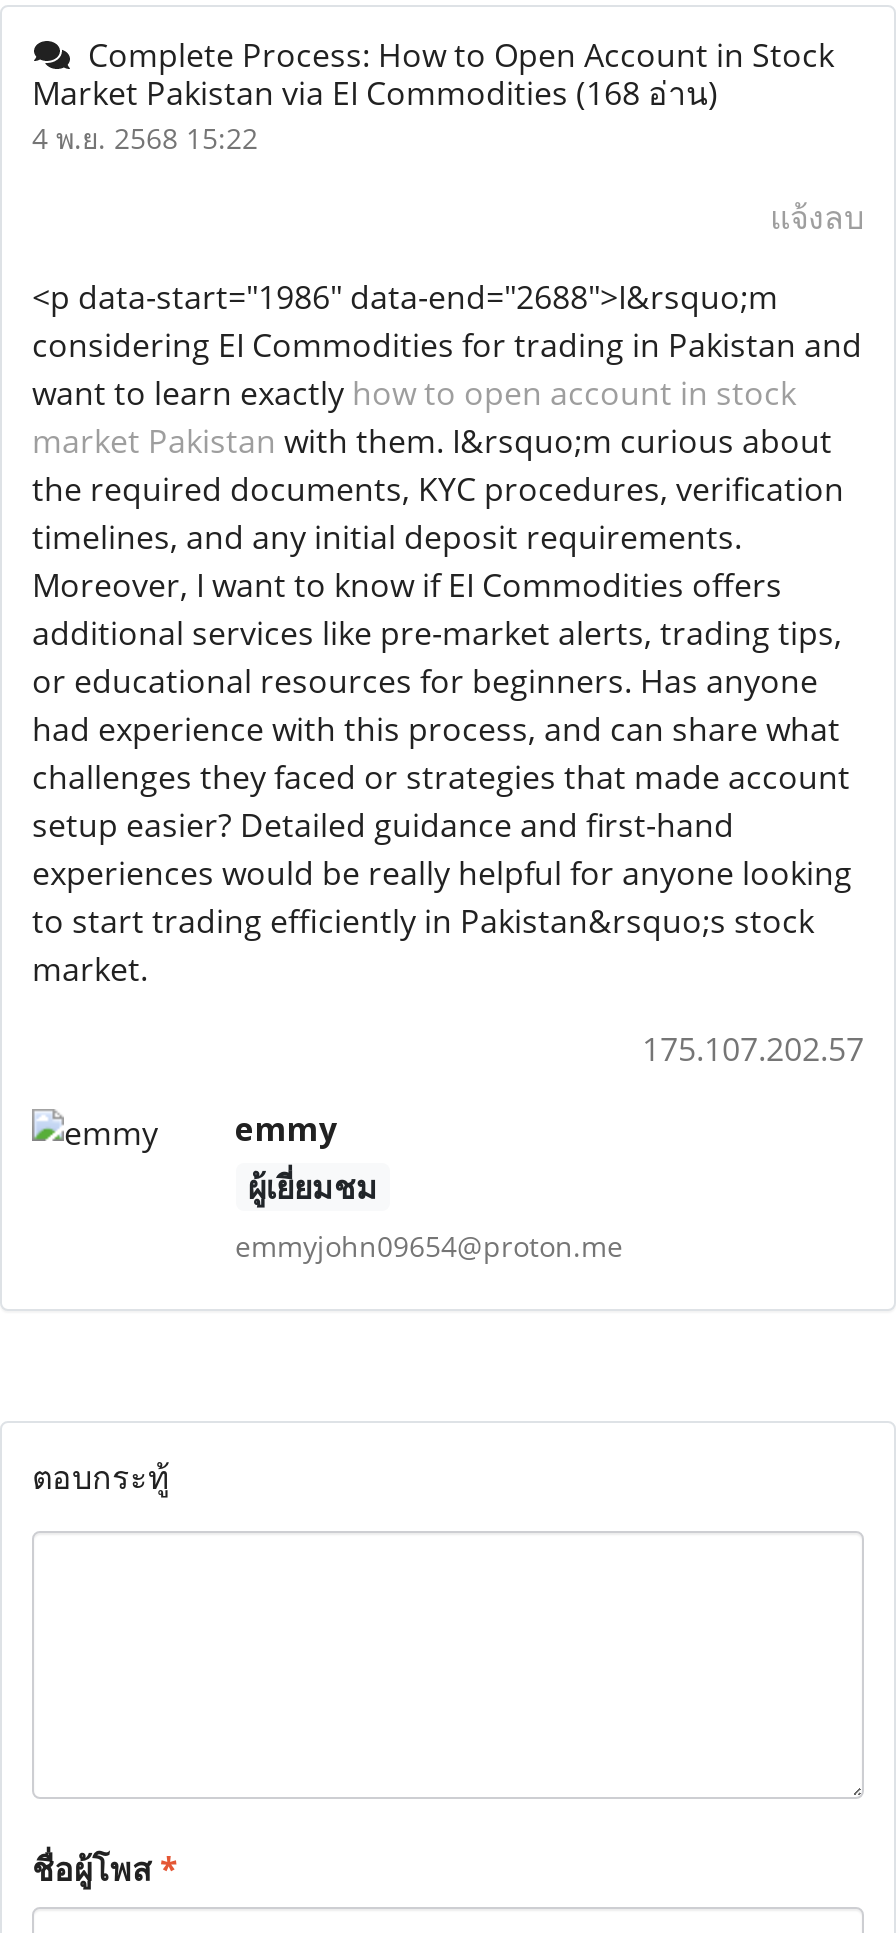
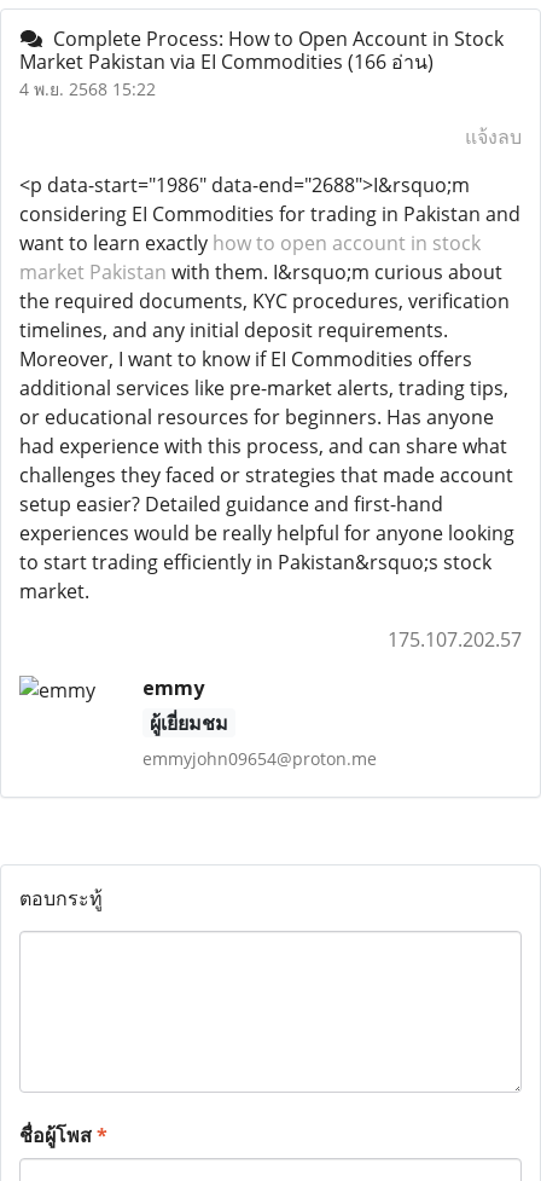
[32,71,718,115] Market Pakistan via EI Commodities (168 อ่าน) -> [19,48,434,75] Market Pakistan via EI Commodities (166 อ่าน)

